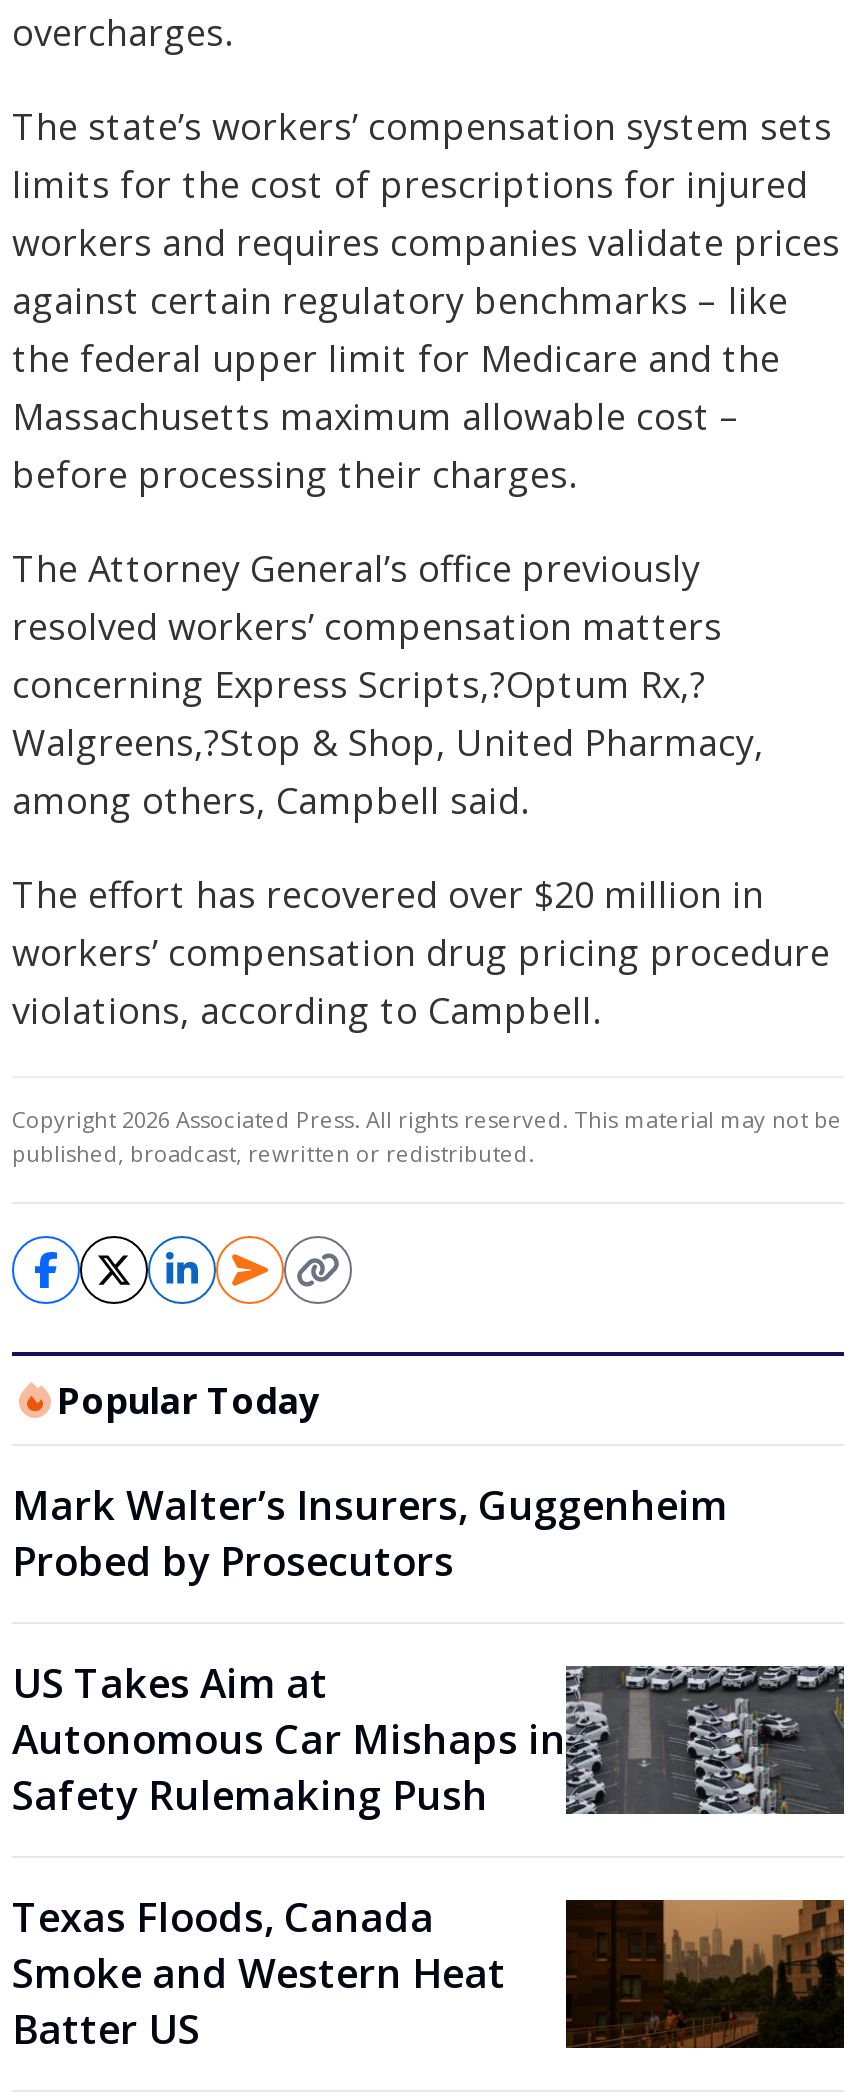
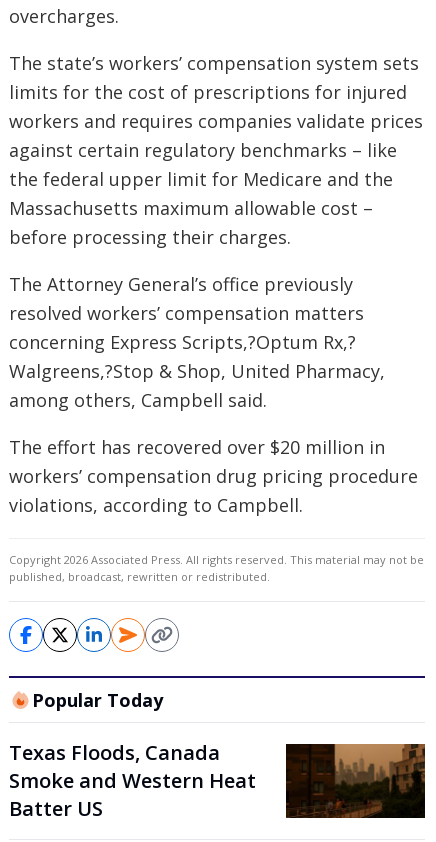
[12,1478,846,1822] [image] | Mark Walter’s Insurers, Guggenheim | Probed by Prosecutors | US Takes Aim at | Autonomous Car Mishaps in | Safety Rulemaking Push -> none

